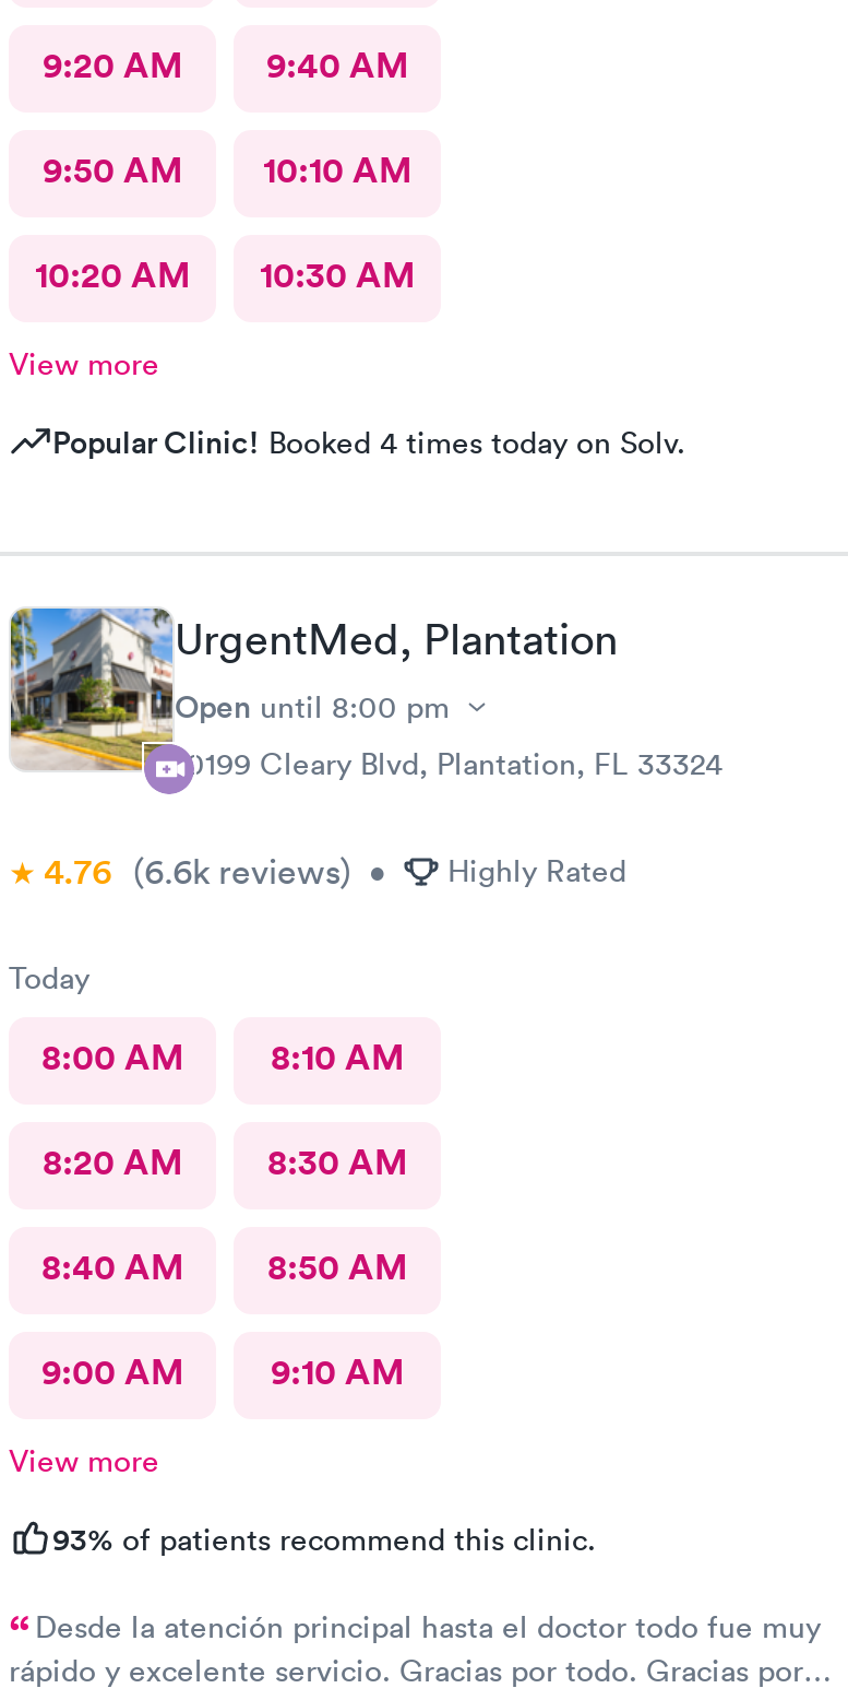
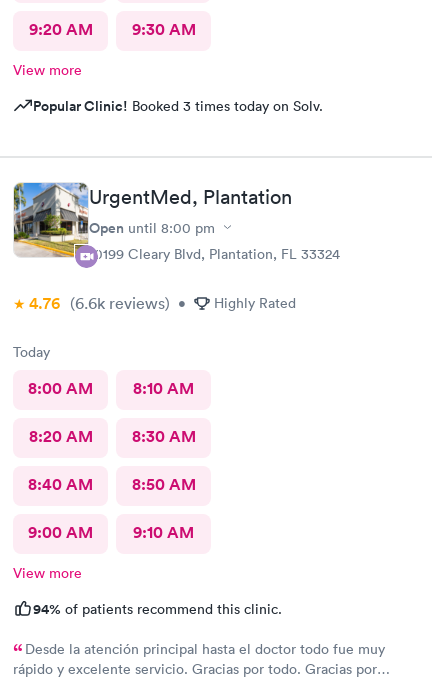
[35,42,415,297] 9:40 AM | 9:50 AM | 10:10 AM | 10:20 AM | 10:30 AM -> [131,19,195,40] 9:30 AM
[52,420,685,463] Popular Clinic! Booked 4 times today on Solv. -> [33,96,323,116] Popular Clinic! Booked 3 times today on Solv.
[52,1518,596,1561] 93% of patients recommend this clinic. -> [33,598,282,618] 94% of patients recommend this clinic.

